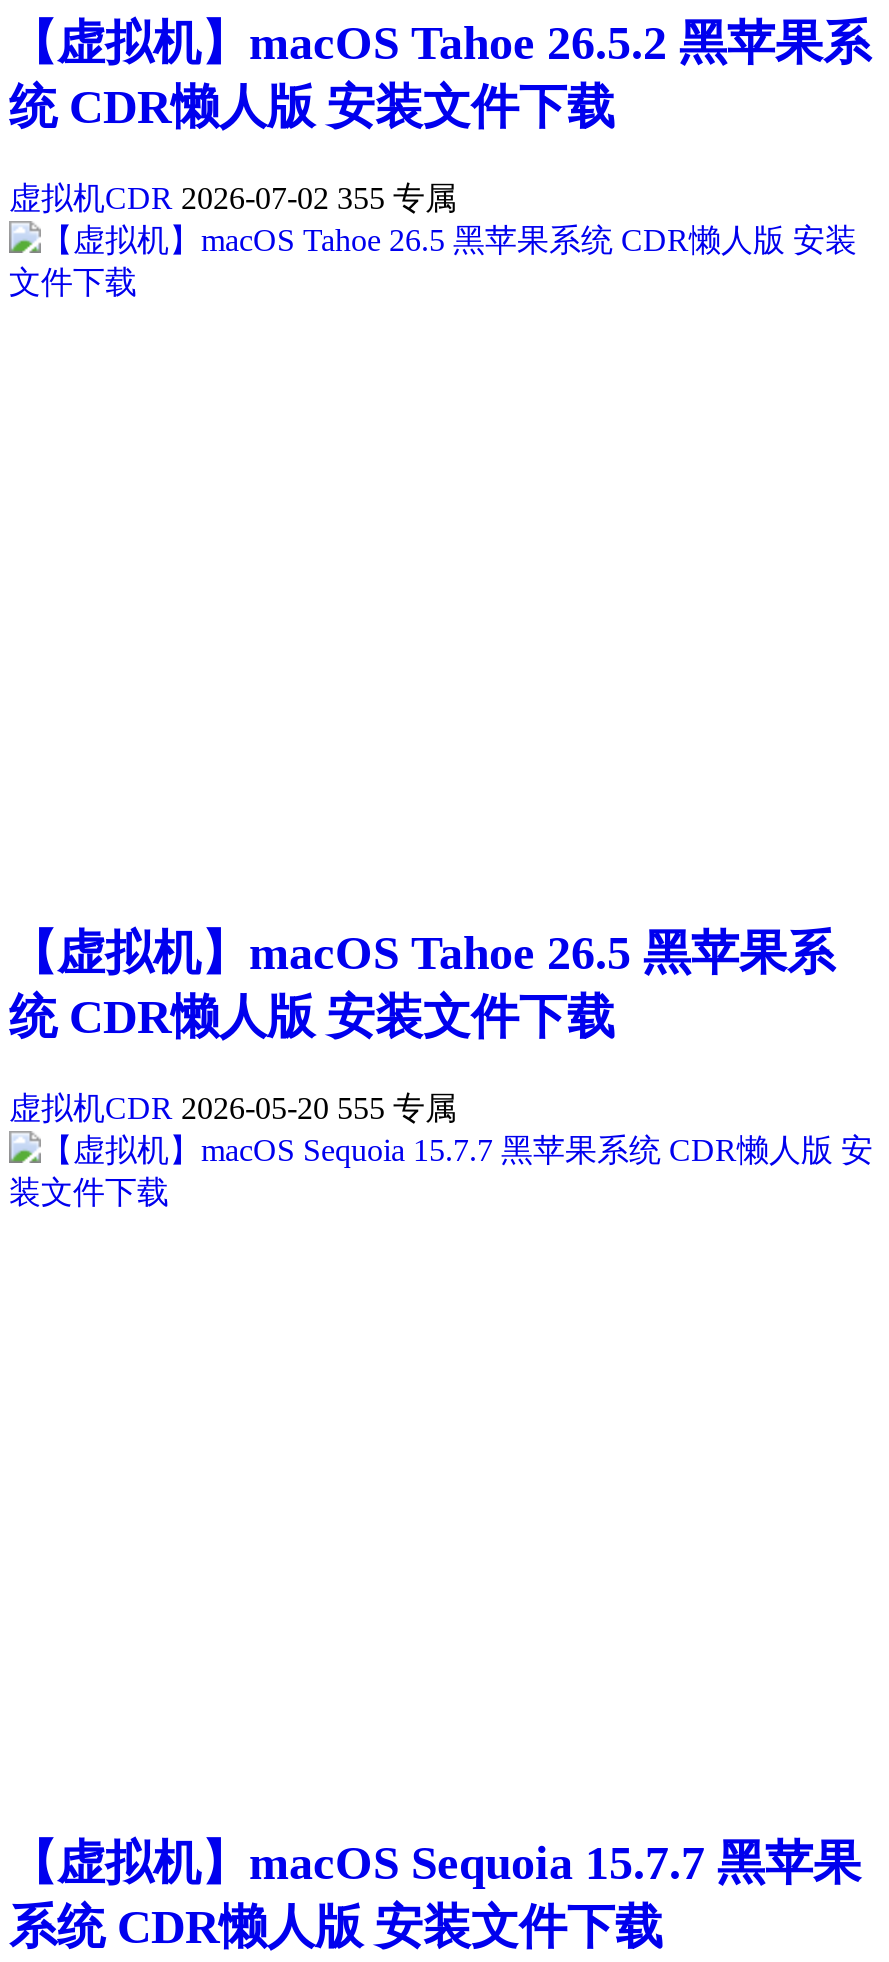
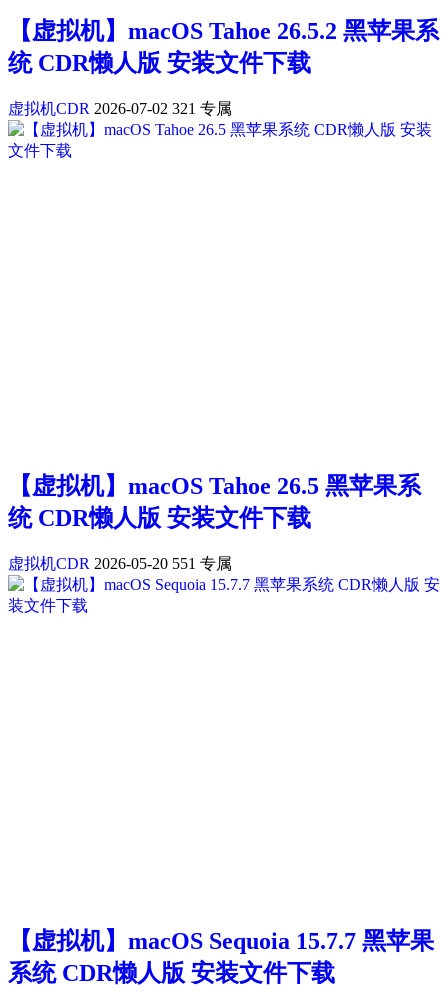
[9,181,457,215] 虚拟机CDR 2026-07-02 355 专属 -> [8,100,232,117] 虚拟机CDR 2026-07-02 321 专属
[9,1091,457,1125] 虚拟机CDR 2026-05-20 555 专属 -> [8,555,232,572] 虚拟机CDR 2026-05-20 551 专属

